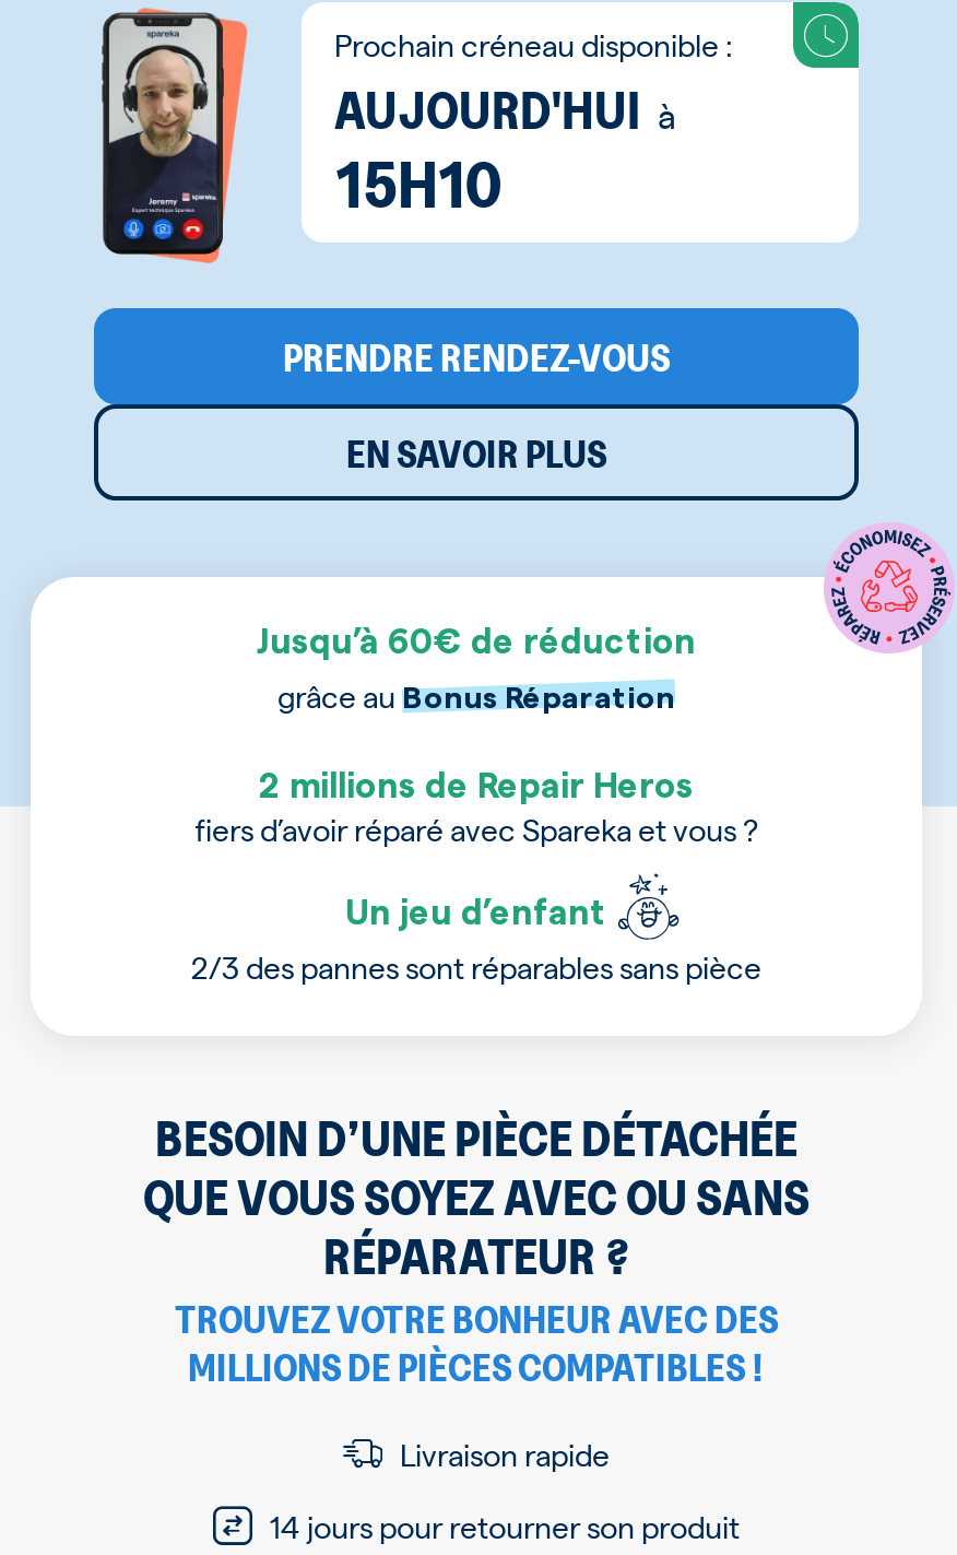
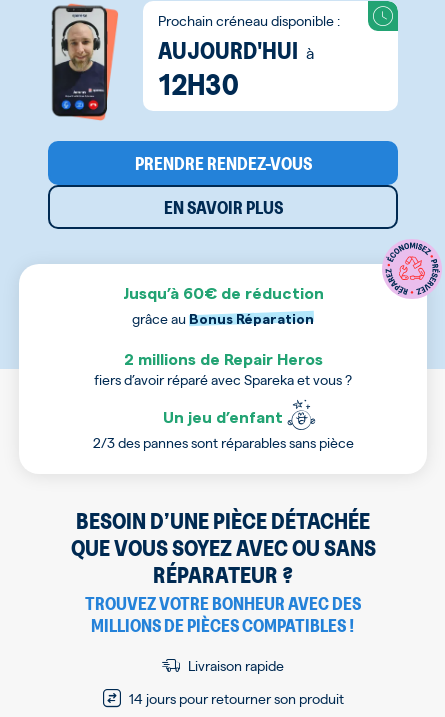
[334,136,503,225] 15H10 -> [158,62,239,103] 12H30

